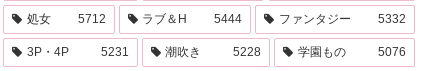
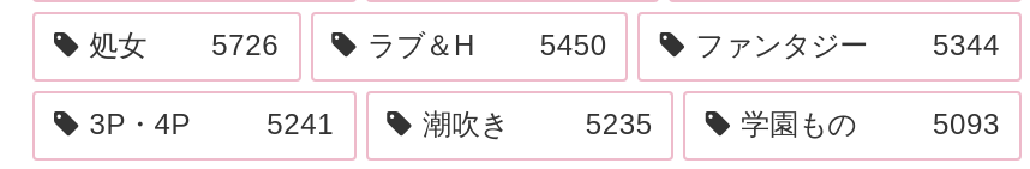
[27,12,106,26] 処女 5712 -> [90,28,279,62] 処女 5726
[142,12,242,26] ラブ＆H 5444 -> [367,28,607,62] ラブ＆H 5450
[279,12,406,26] ファンタジー 5332 -> [695,28,1000,62] ファンタジー 5344
[101,45,129,59] 5231 -> [267,107,334,141] 5241
[233,45,261,59] 5228 -> [585,107,653,141] 5235
[378,45,406,59] 5076 -> [933,107,1000,141] 5093

